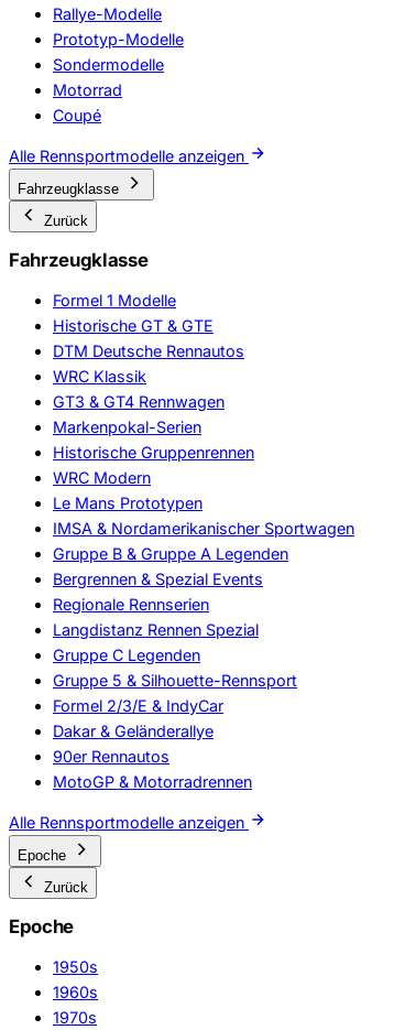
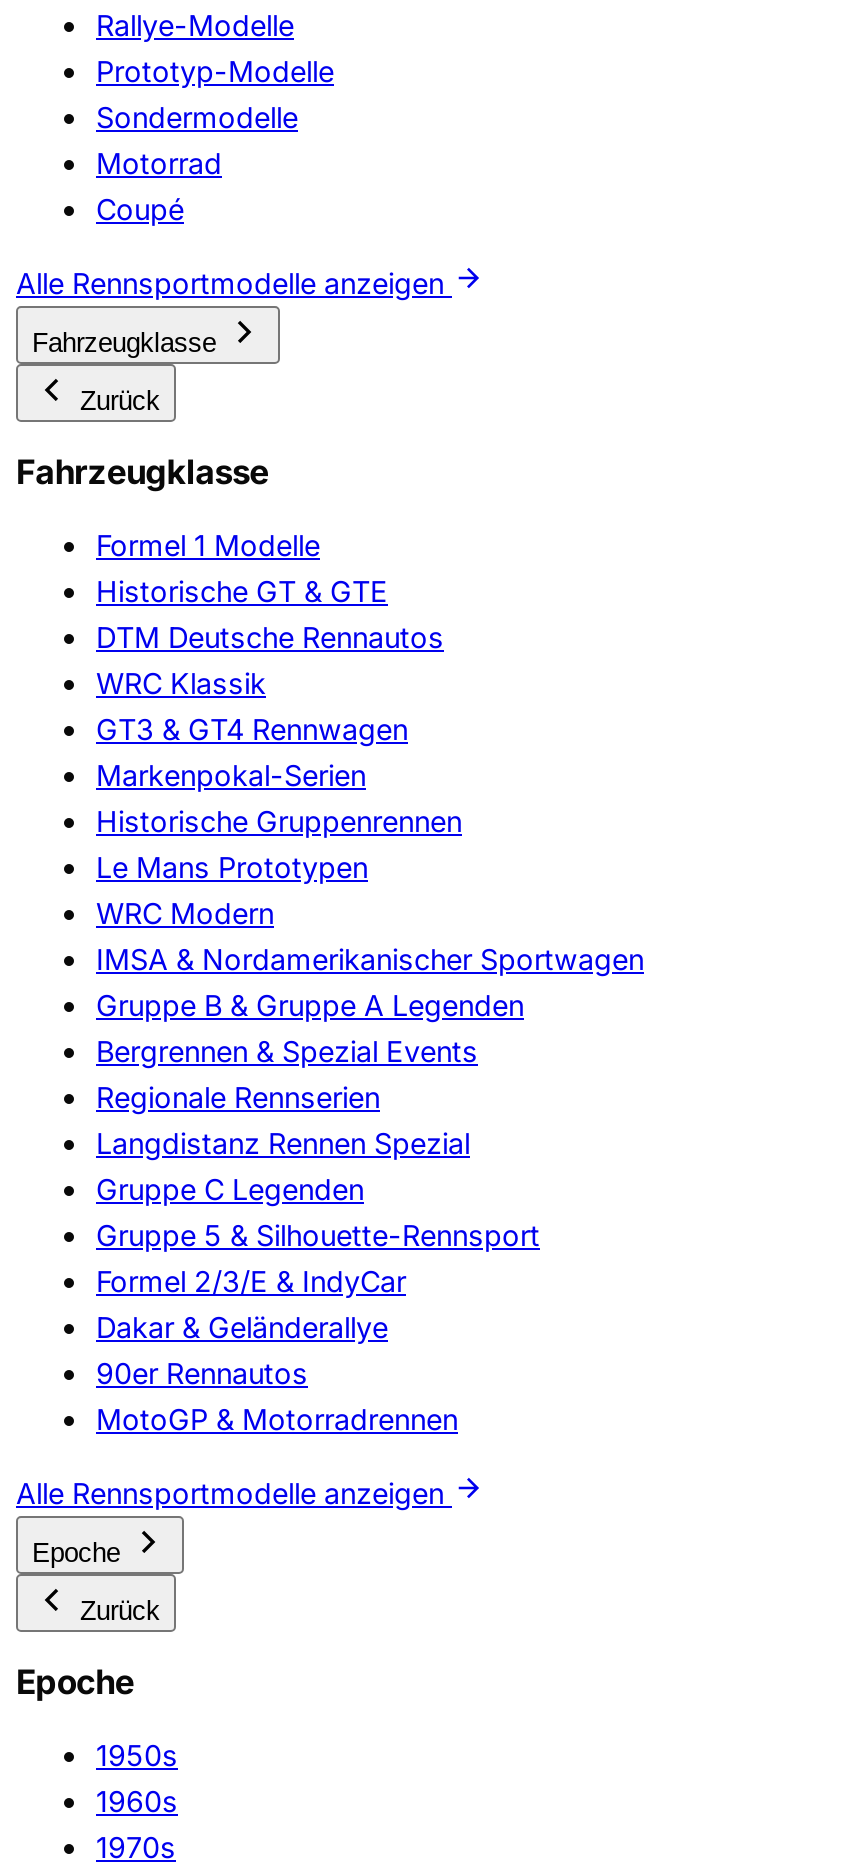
moved [53,468,151,486] -> [96,895,274,929]: WRC Modern
moved [53,493,203,512] -> [96,849,368,883]: Le Mans Prototypen

